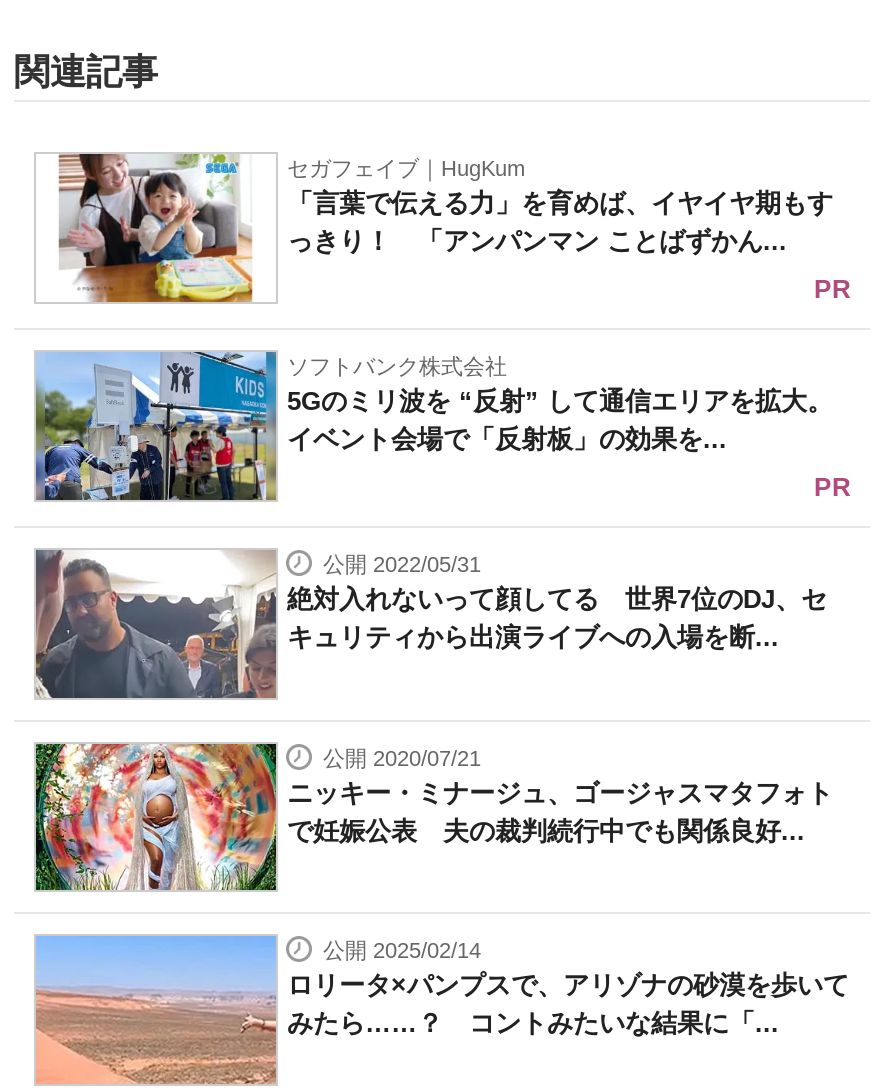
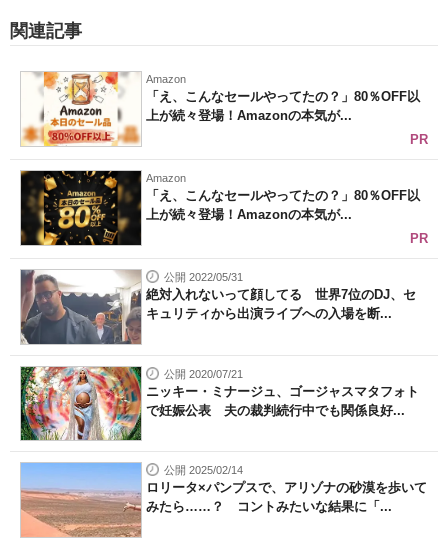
[36,152,833,304] [image] | セガフェイブ｜HugKum | 「言葉で伝える力」を育めば、イヤイヤ期もす | っきり！ 「アンパンマン ことばずかん... -> [21,71,420,147] [image] | Amazon | 「え、こんなセールやってたの？」80％OFF以 | 上が続々登場！Amazonの本気が...
[34,350,833,502] [image] | ソフトバンク株式会社 | 5Gのミリ波を “反射” して通信エリアを拡大。 | イベント会場で「反射板」の効果を... -> [20,170,420,246] [image] | Amazon | 「え、こんなセールやってたの？」80％OFF以 | 上が続々登場！Amazonの本気が...

